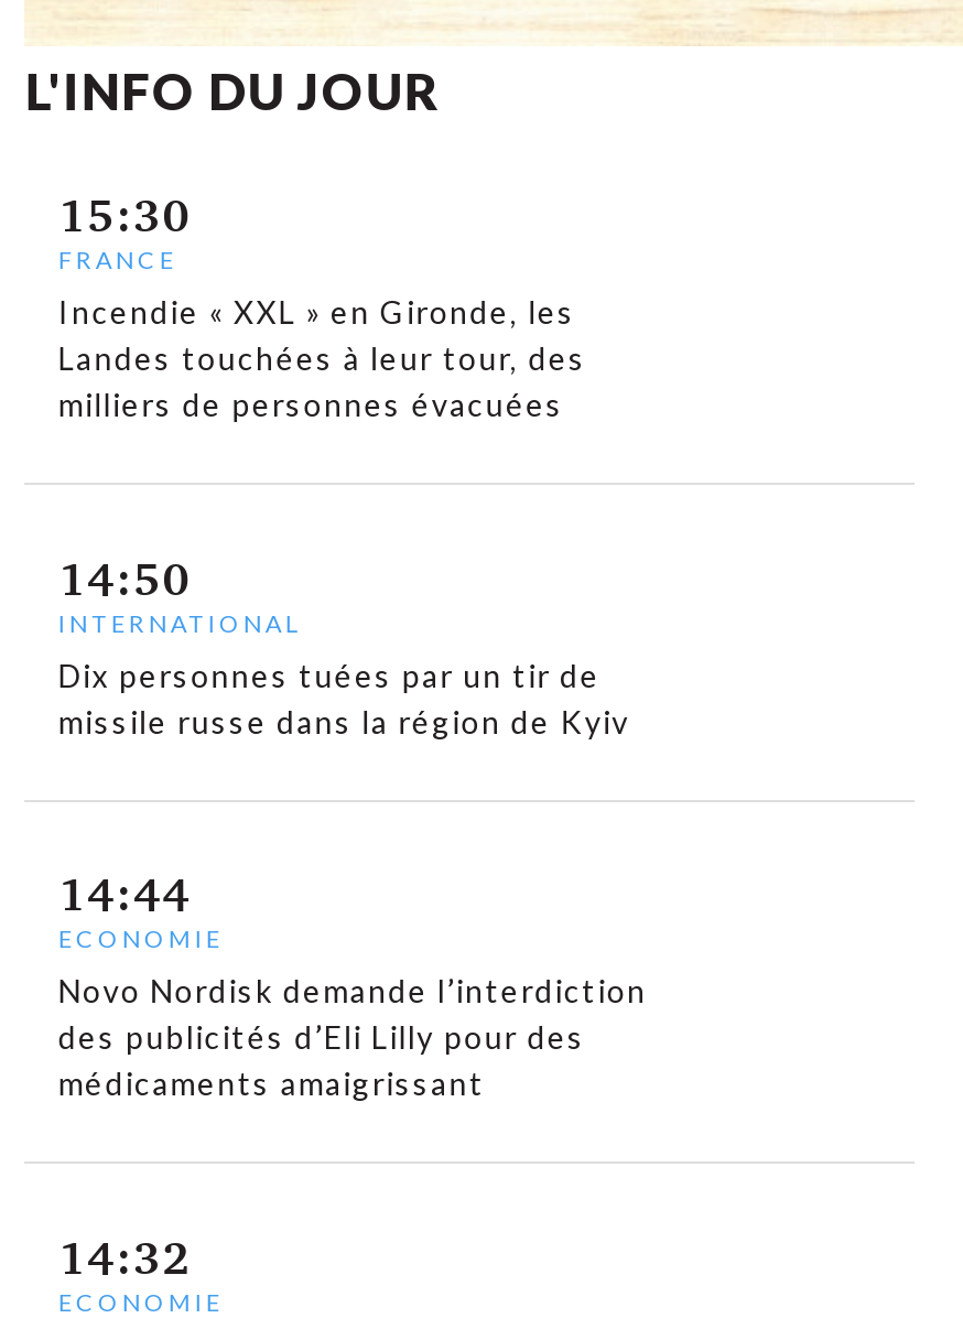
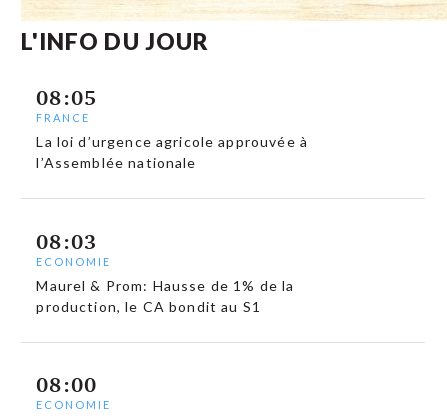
[58,186,191,243] 15:30 -> [36,84,97,110] 08:05
[58,294,630,922] Incendie « XXL » en Gironde, les | Landes touchées à leur tour, des | milliers de personnes évacuées | 14:50 | INTERNATIONAL | Dix personnes tuées par un tir de | missile russe dans la région de Kyiv | 14:44 -> [36,133,308,254] La loi d’urgence agricole approuvée à | l’Assemblée nationale | 08:03
[58,973,647,1103] Novo Nordisk demande l’interdiction | des publicités d’Eli Lilly pour des | médicaments amaigrissant -> [36,277,294,315] Maurel & Prom: Hausse de 1% de la | production, le CA bondit au S1
[58,1228,191,1285] 14:32 -> [36,371,97,397] 08:00

